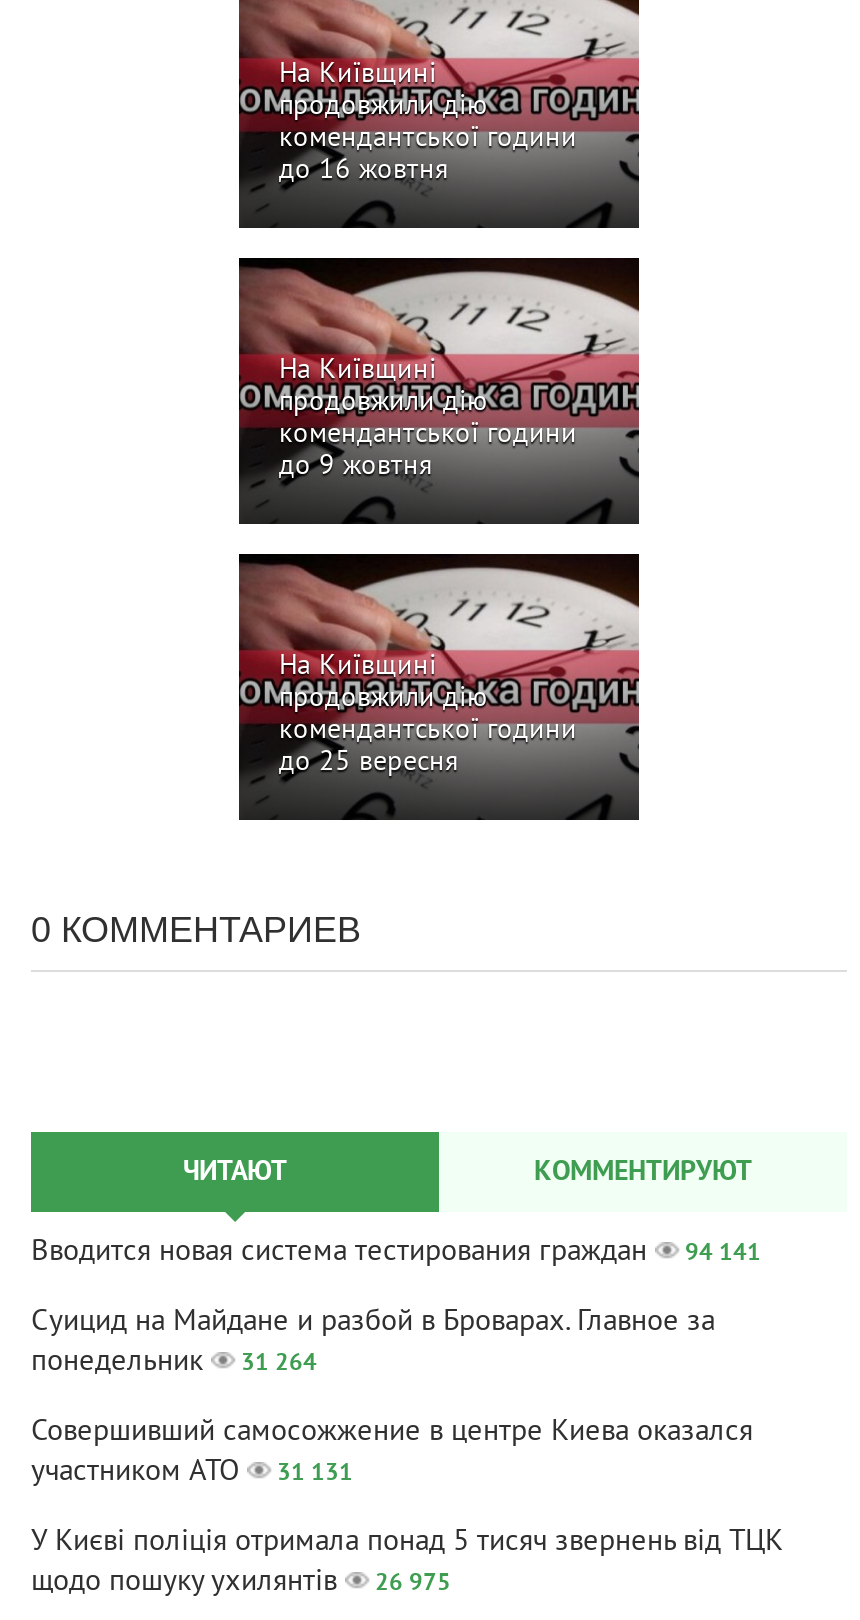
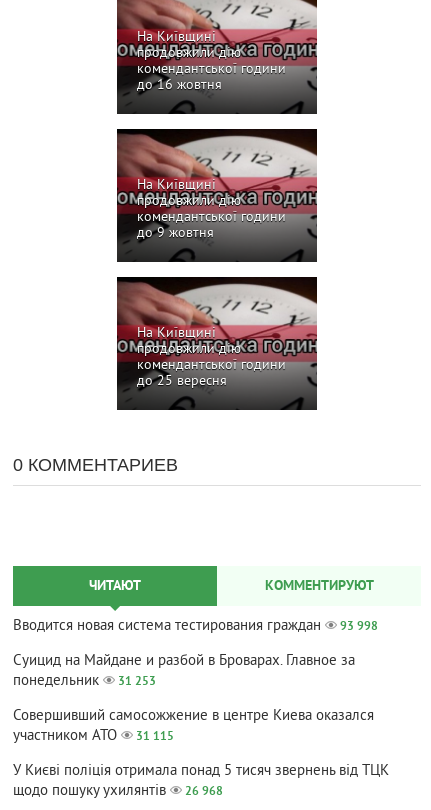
[31,1234,761,1272] Вводится новая система тестирования граждан 94 141 -> [13,617,378,636] Вводится новая система тестирования граждан 93 998
[31,1344,317,1382] понедельник 31 264 -> [13,672,156,691] понедельник 31 253
[31,1454,353,1492] участником АТО 31 131 -> [13,727,174,746] участником АТО 31 115
[31,1564,451,1602] щодо пошуку ухилянтів 26 975 -> [13,782,223,801] щодо пошуку ухилянтів 26 968

